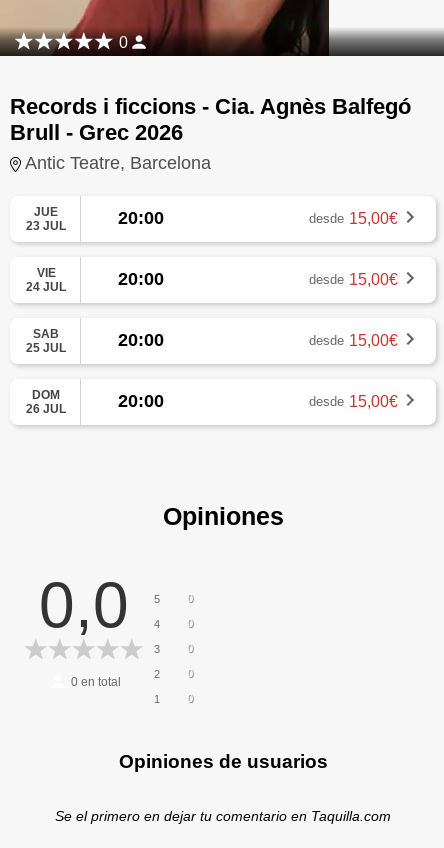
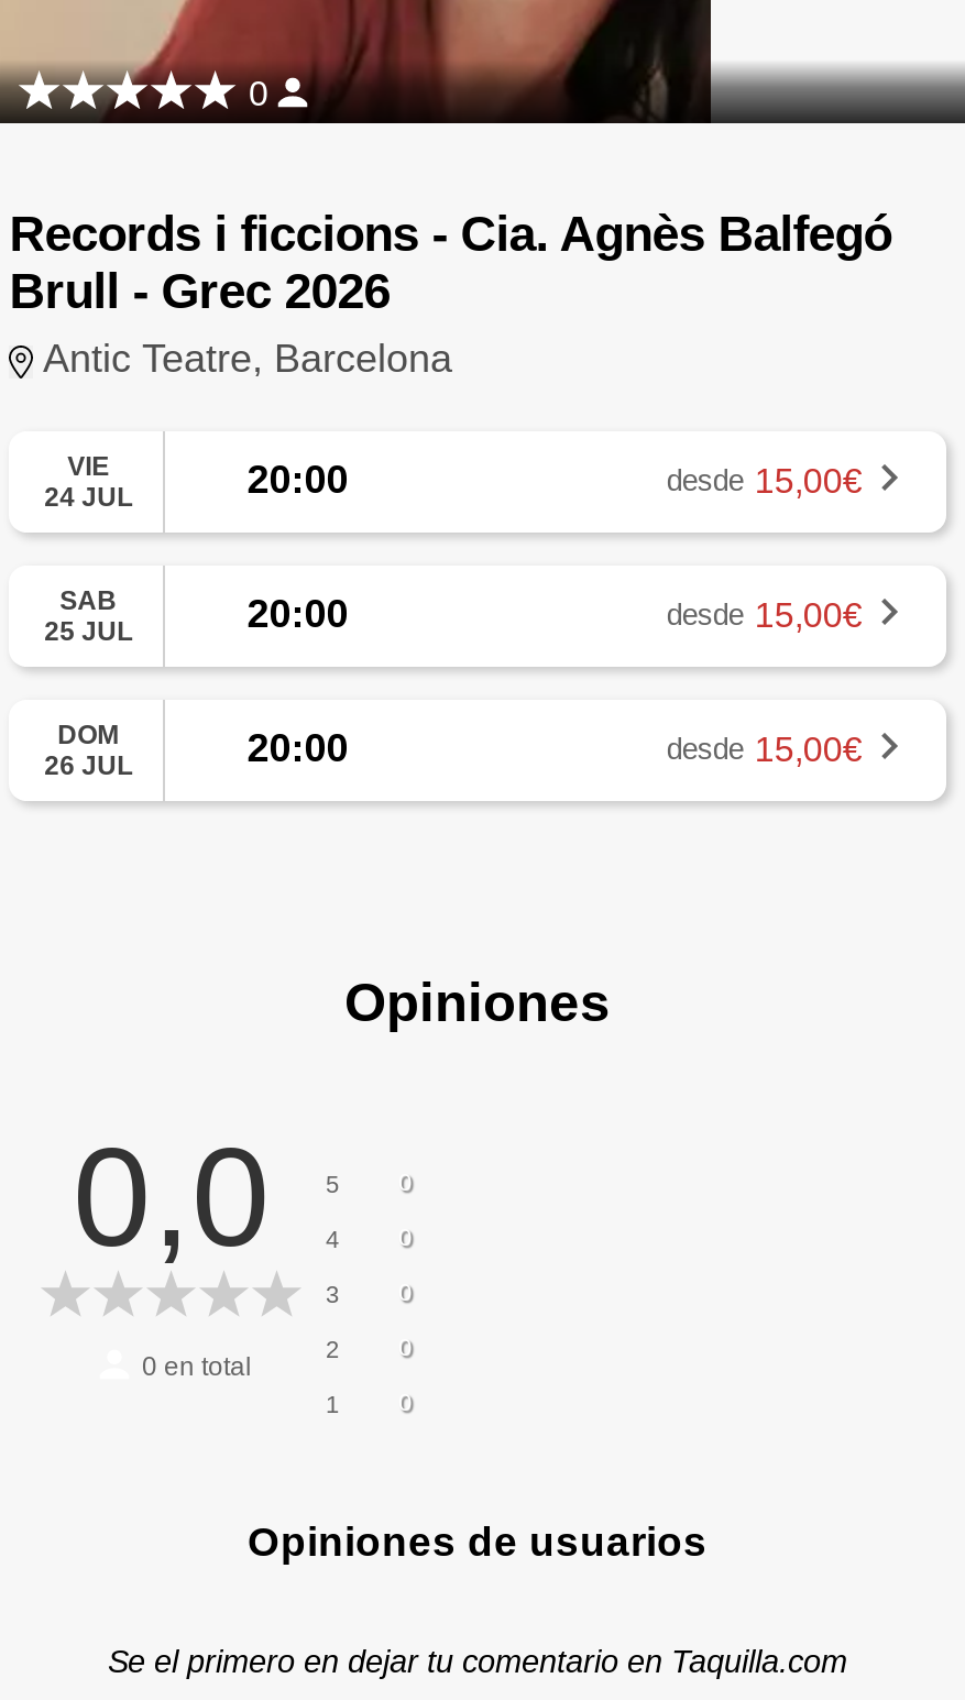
[26,205,398,233] JUE | 23 JUL | 20:00 | desde 15,00€ -> none

